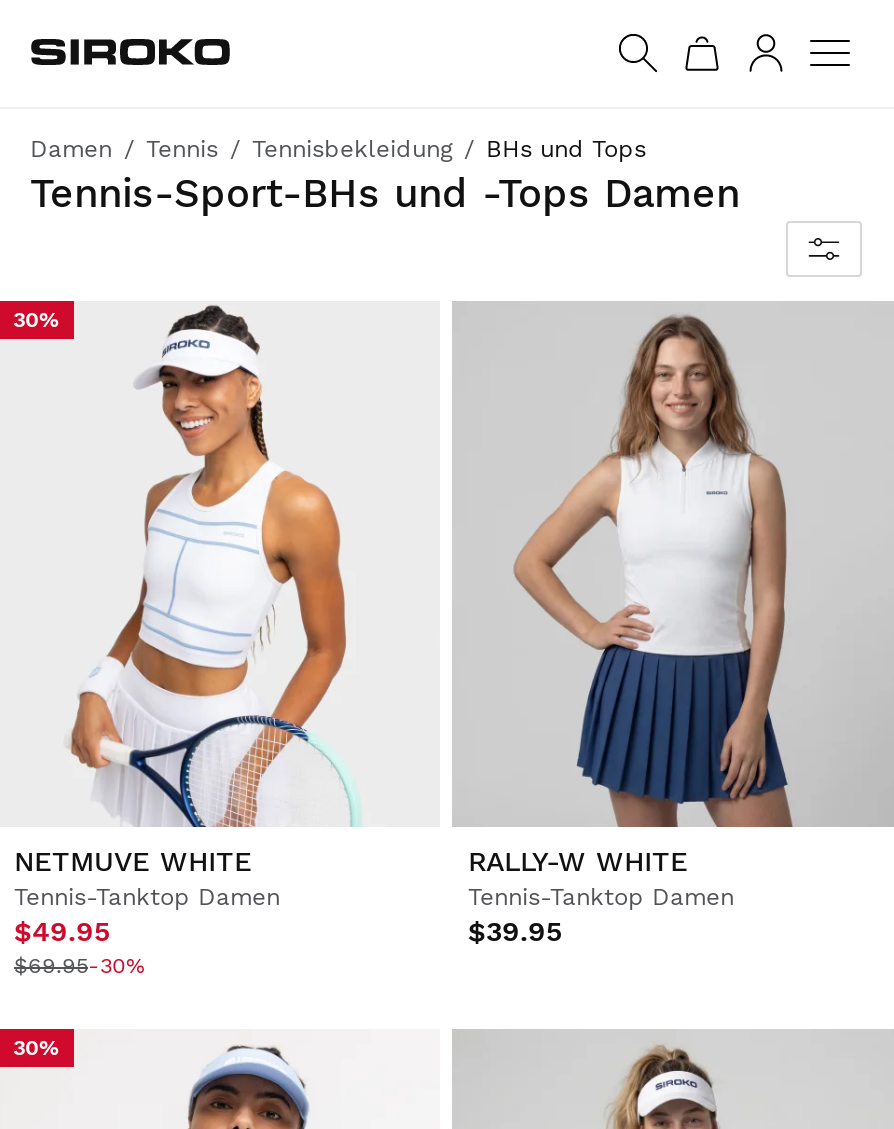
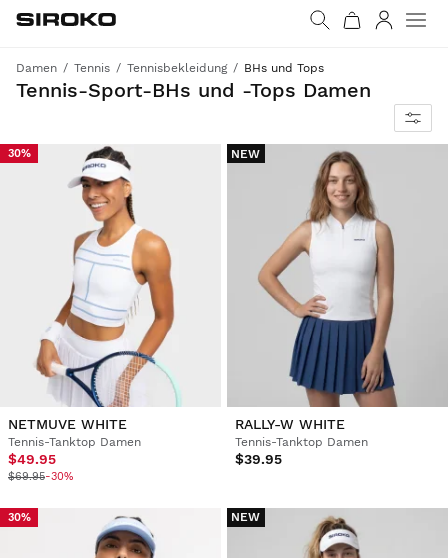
none -> [231,146,260,160] NEW
none -> [231,510,260,524] NEW

